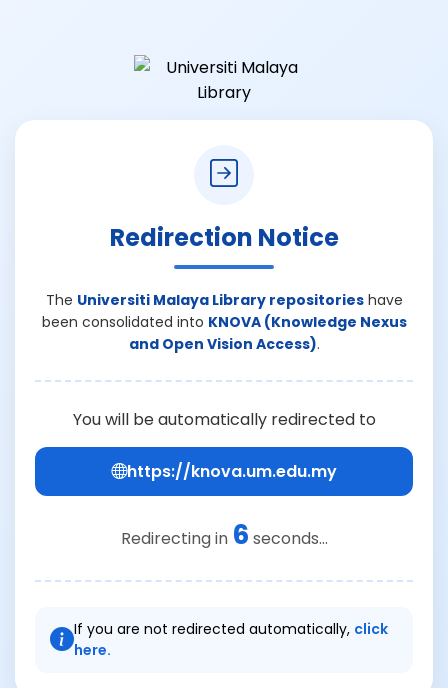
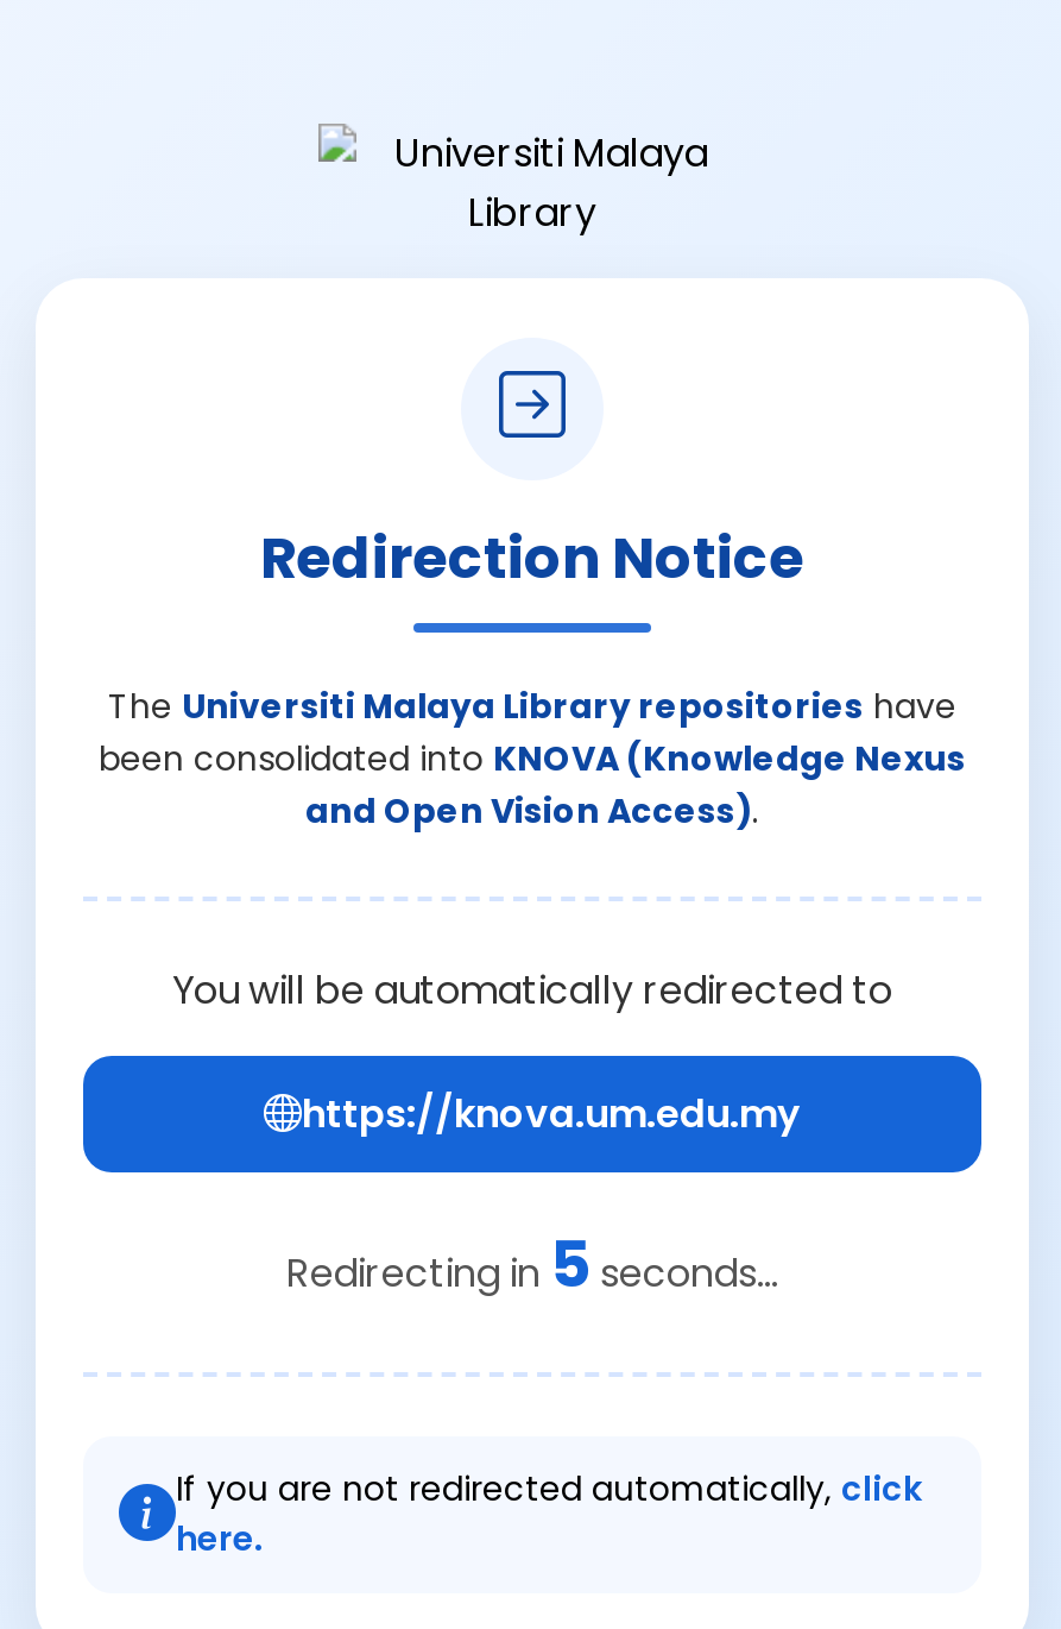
[120,516,327,552] Redirecting in 6seconds... -> [286,1221,778,1307] Redirecting in 5seconds...

